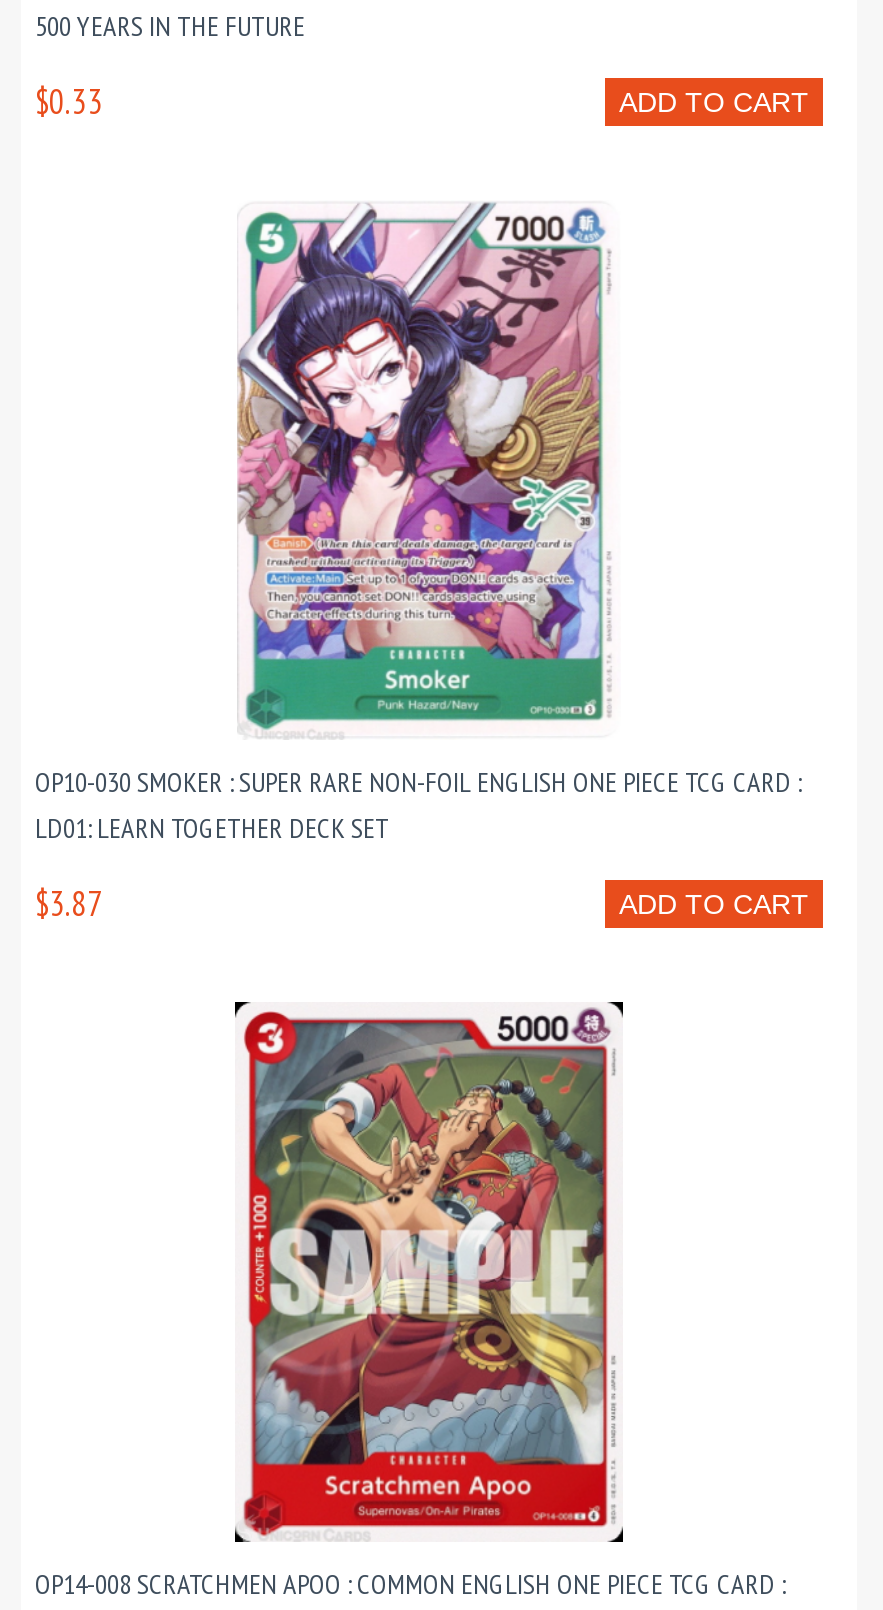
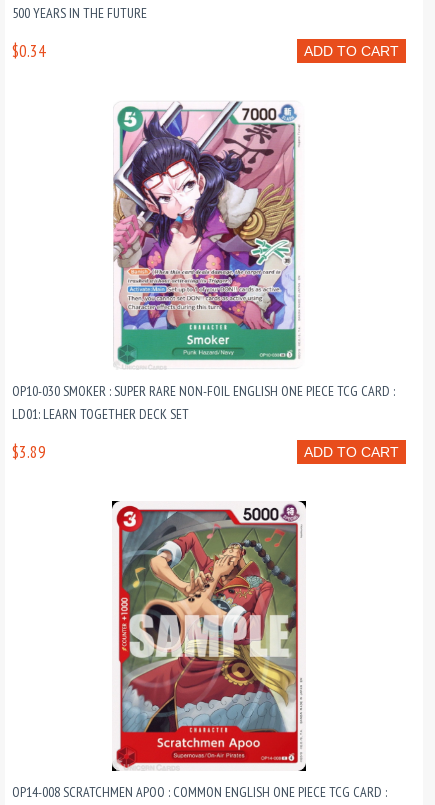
[35,80,103,124] $0.33 -> [12,40,46,62] $0.34
[35,882,103,926] $3.87 -> [12,441,46,463] $3.89

